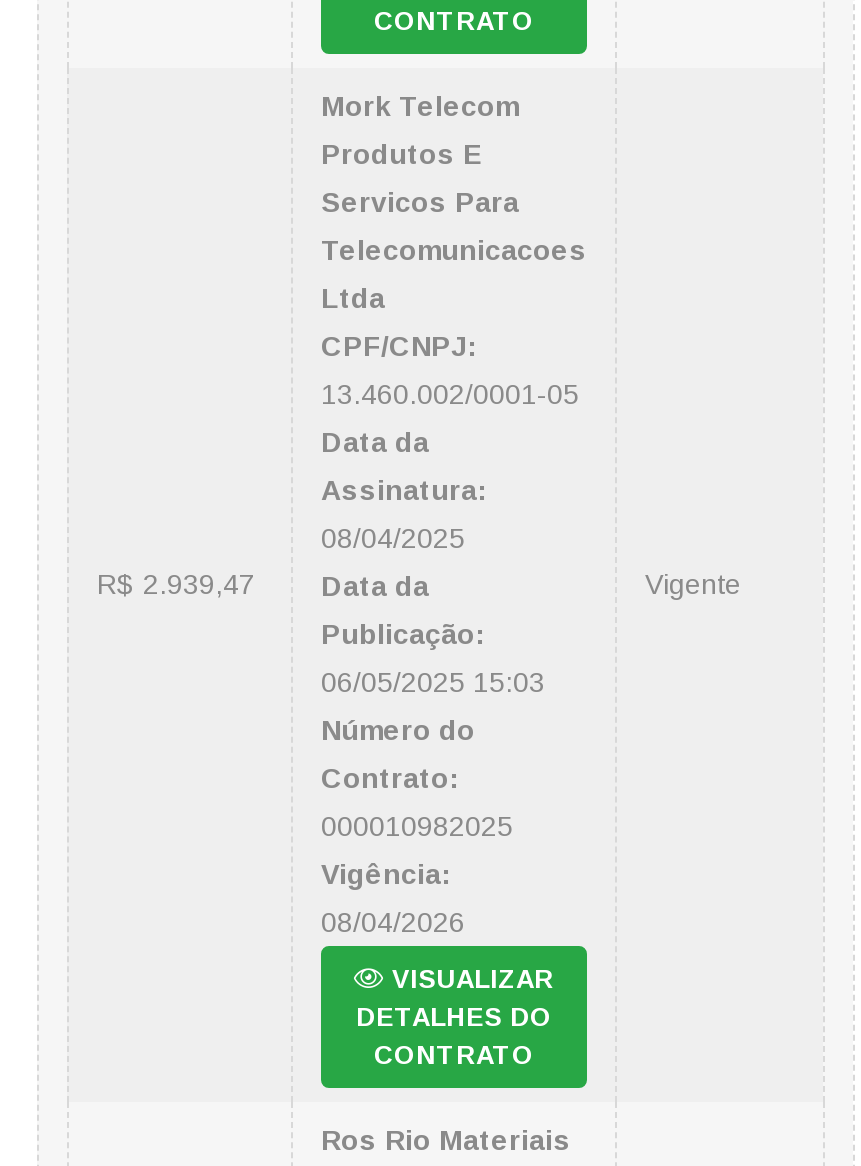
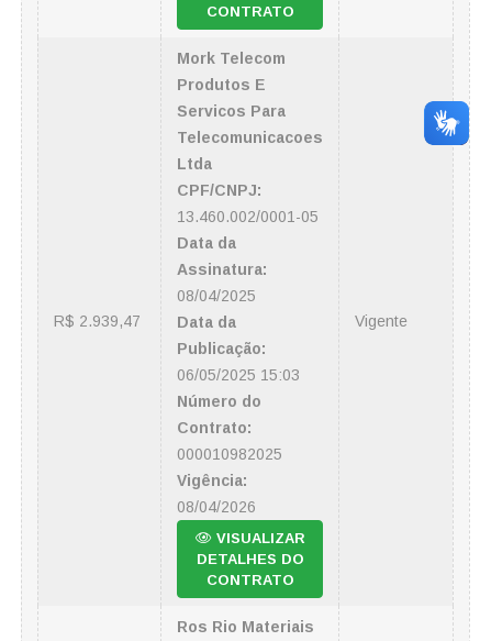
none -> [423,100,470,146] [image]

